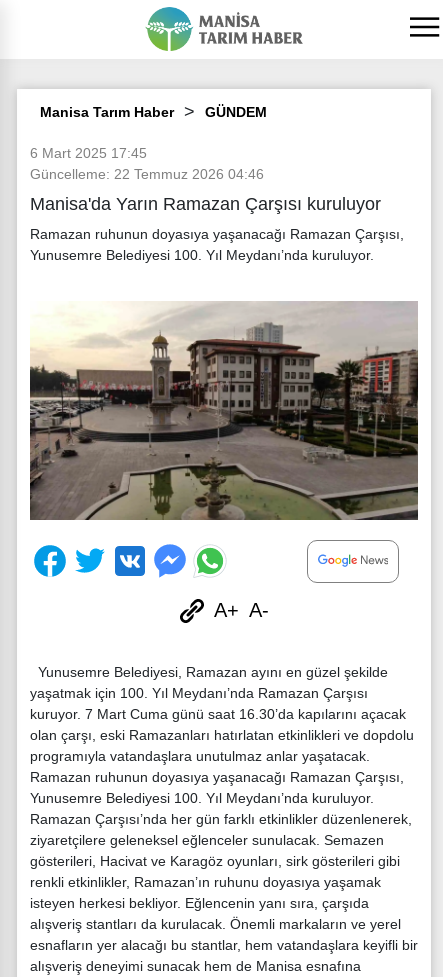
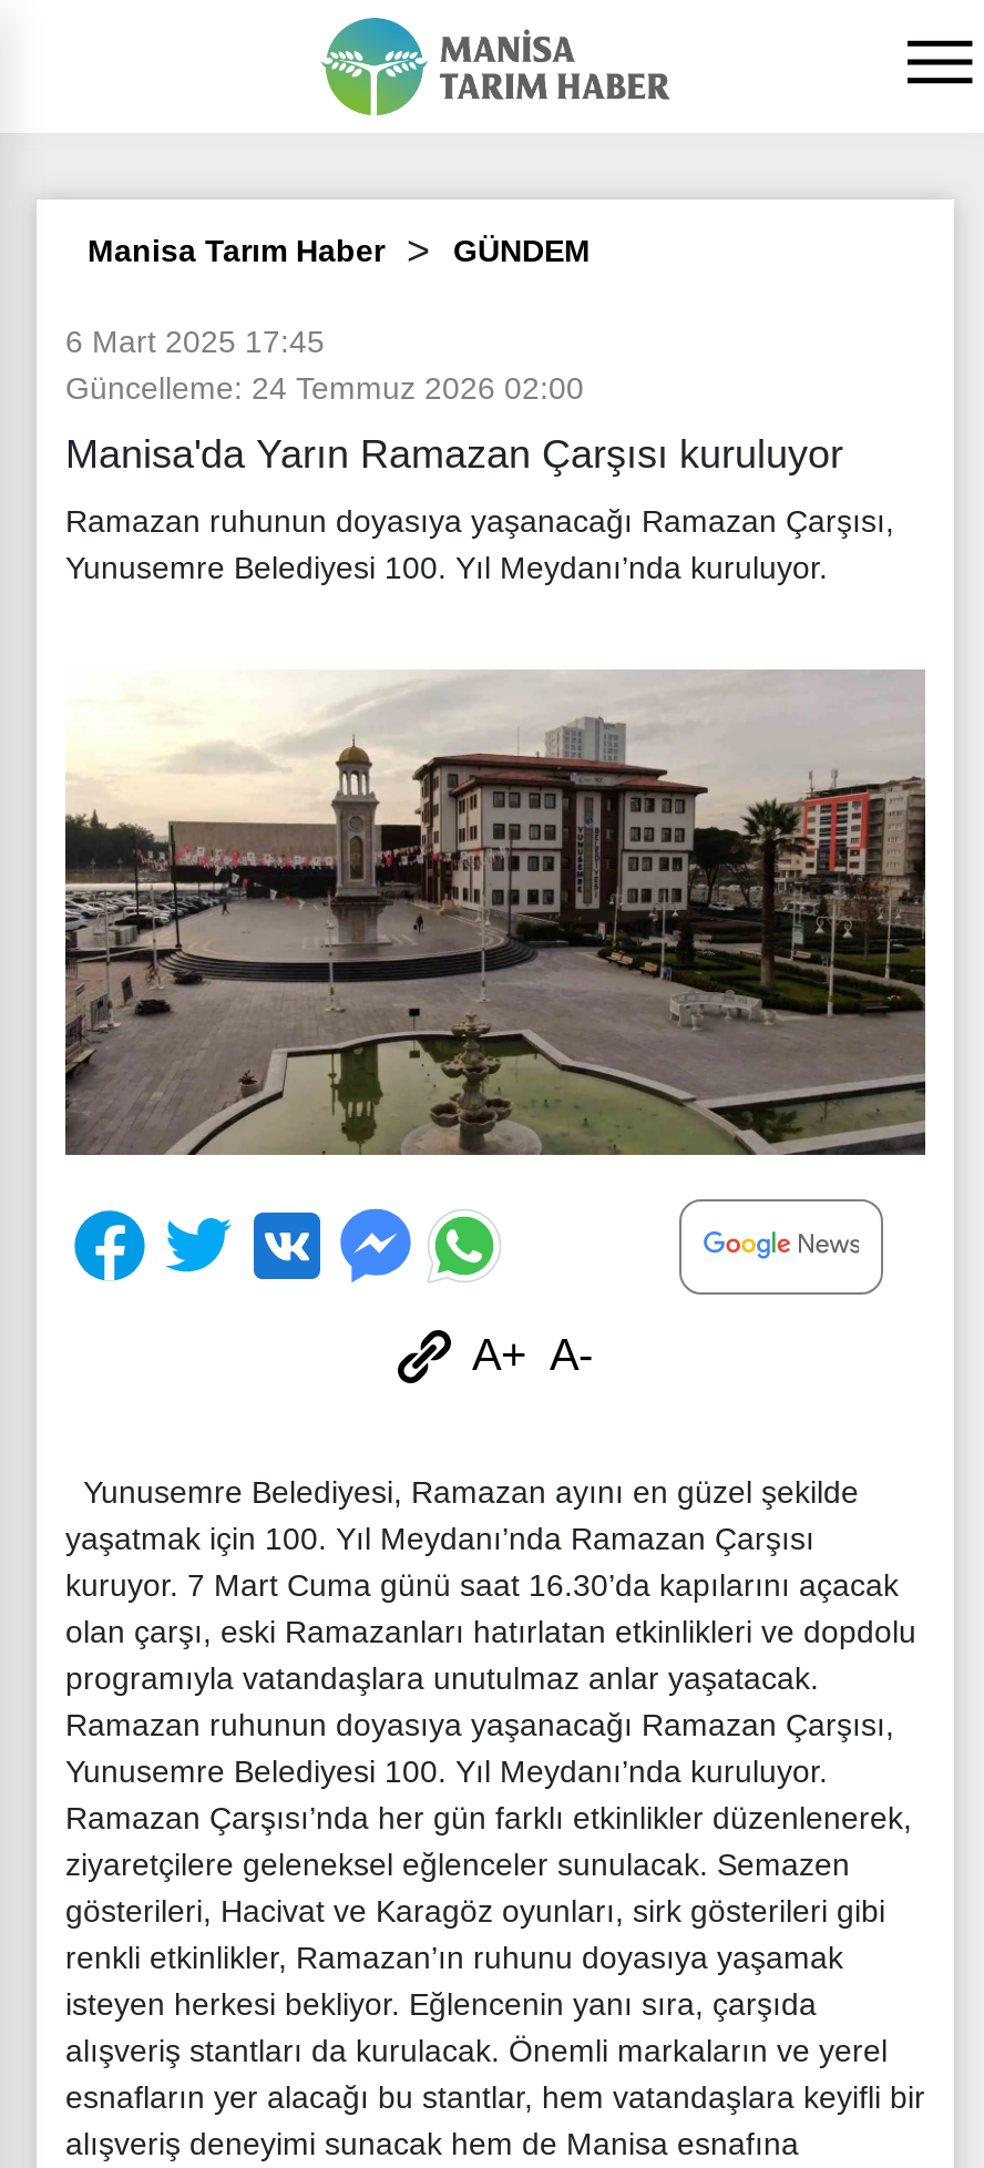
[30,166,264,182] Güncelleme: 22 Temmuz 2026 04:46 -> [65,370,584,406] Güncelleme: 24 Temmuz 2026 02:00

